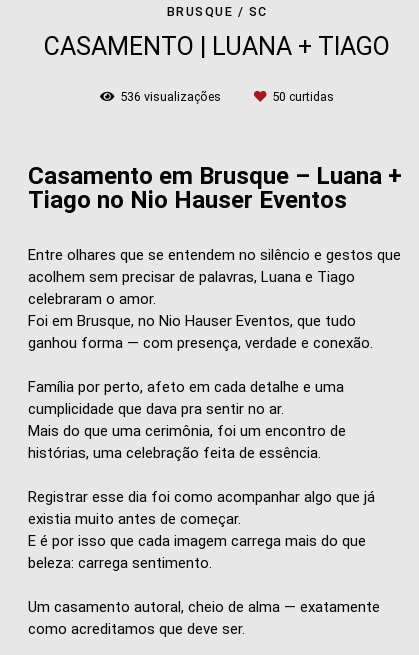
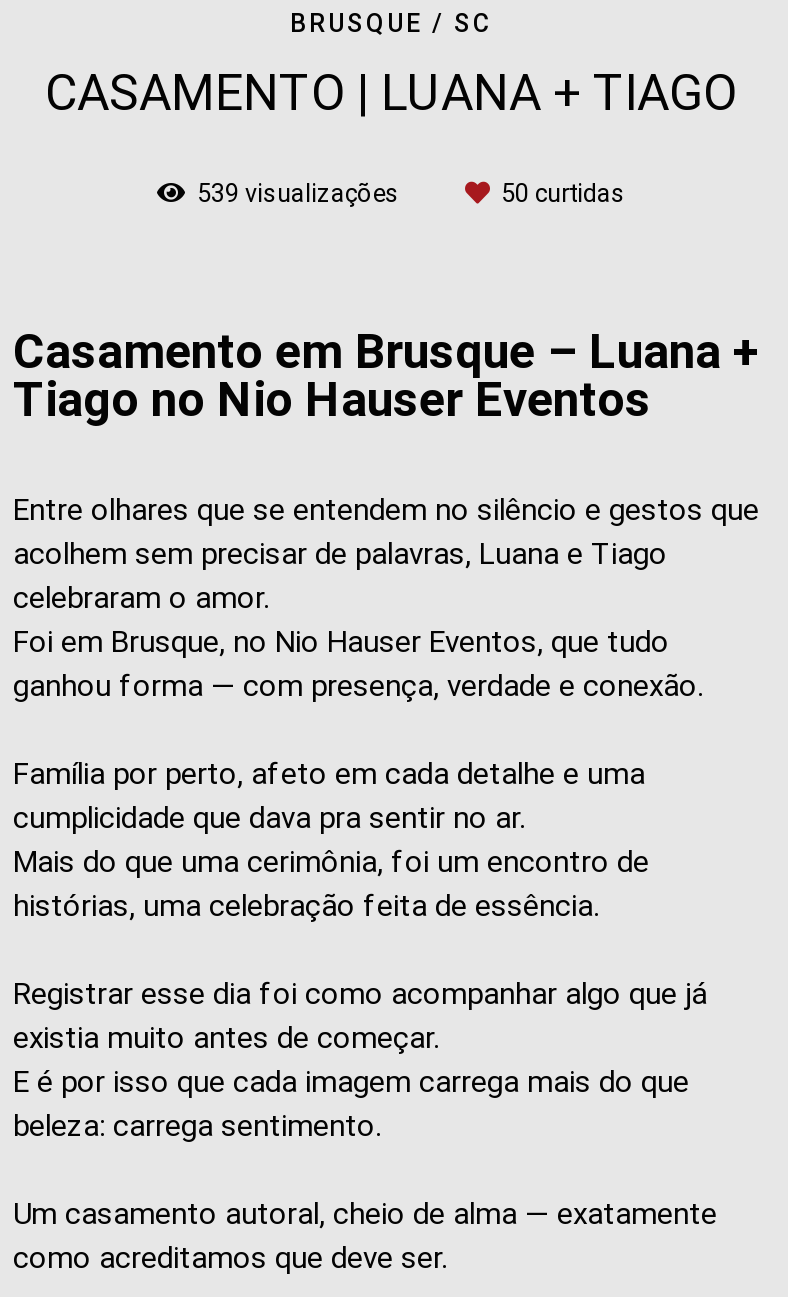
[120,89,224,104] 536 visualizações -> [197,177,405,207] 539 visualizações

